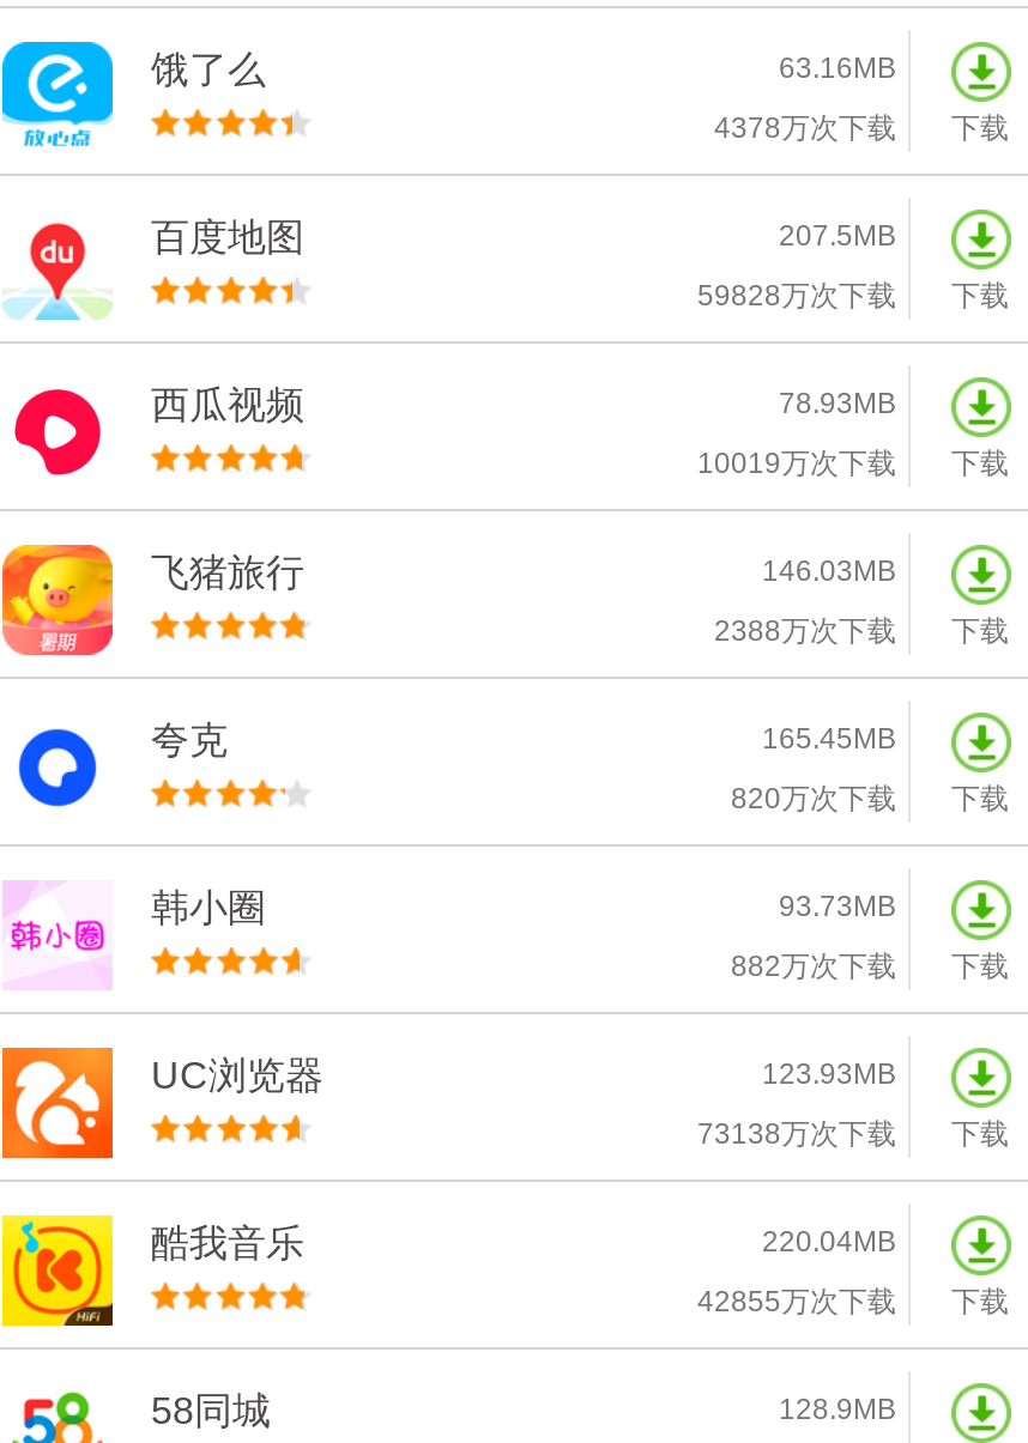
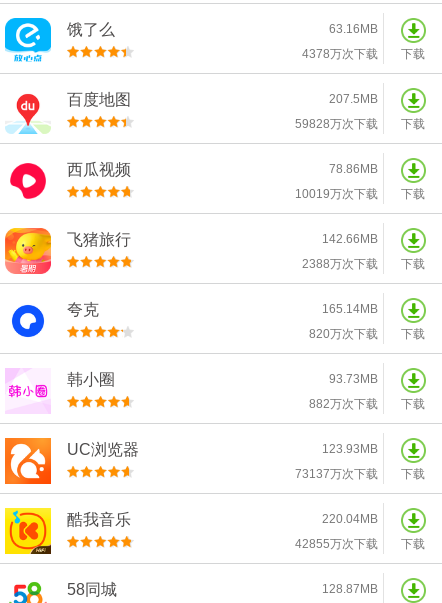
[779,387,896,420] 78.93MB -> [329,162,378,176] 78.86MB
[762,554,896,588] 146.03MB -> [322,232,378,246] 142.66MB
[762,722,896,756] 165.45MB -> [322,302,378,316] 165.14MB
[697,1117,1009,1151] 73138万次下载 下载 -> [295,467,425,481] 73137万次下载 下载
[779,1393,896,1426] 128.9MB -> [322,582,378,596] 128.87MB

